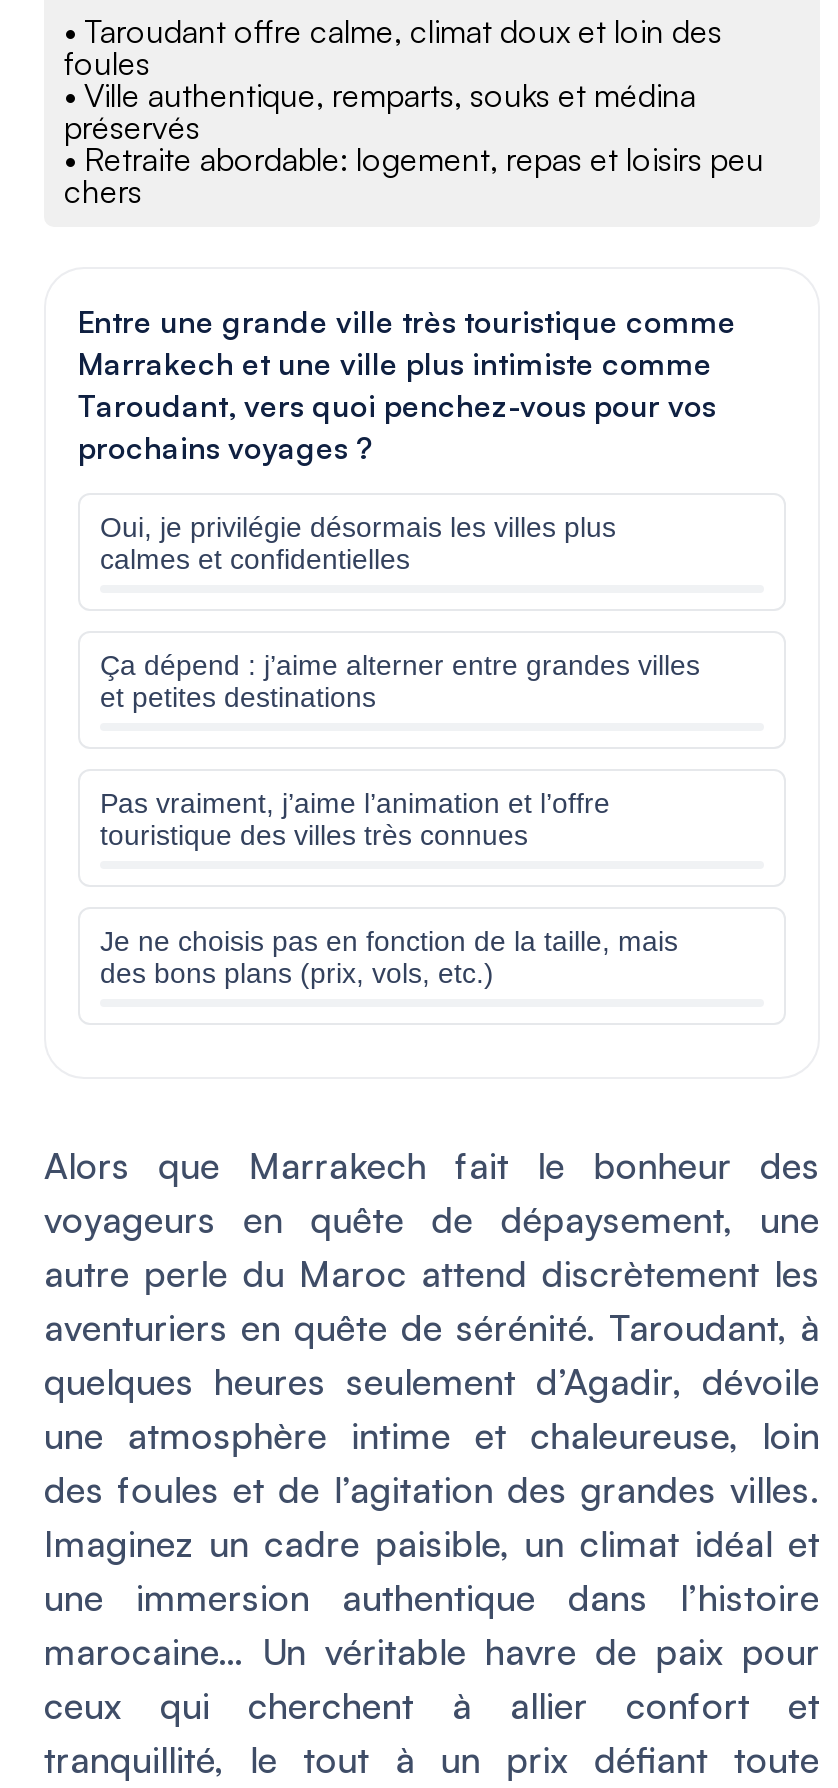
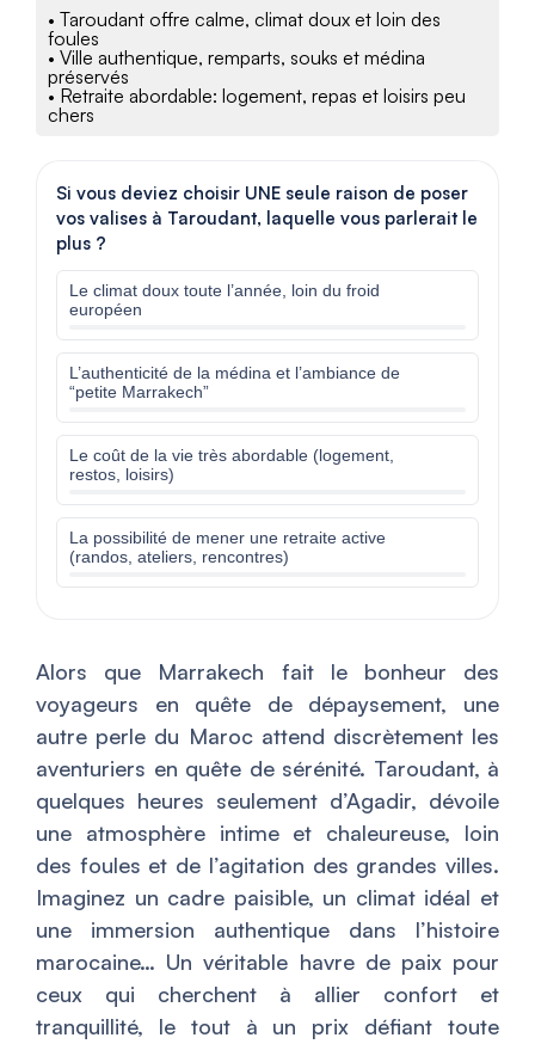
[78,302,736,466] Entre une grande ville très touristique comme | Marrakech et une ville plus intimiste comme | Taroudant, vers quoi penchez-vous pour vos | prochains voyages ? -> [56,182,478,255] Si vous deviez choisir UNE seule raison de poser | vos valises à Taroudant, laquelle vous parlerait le | plus ?
[100,510,616,574] Oui, je privilégie désormais les villes plus | calmes et confidentielles -> [69,281,380,319] Le climat doux toute l’année, loin du froid | européen
[100,648,700,712] Ça dépend : j’aime alterner entre grandes villes | et petites destinations -> [69,363,400,402] L’authenticité de la médina et l’ambiance de | “petite Marrakech”
[100,786,610,850] Pas vraiment, j’aime l’animation et l’offre | touristique des villes très connues -> [69,446,394,484] Le coût de la vie très abordable (logement, | restos, loisirs)
[100,924,678,988] Je ne choisis pas en fonction de la taille, mais | des bons plans (prix, vols, etc.) -> [69,528,386,566] La possibilité de mener une retraite active | (randos, ateliers, rencontres)

